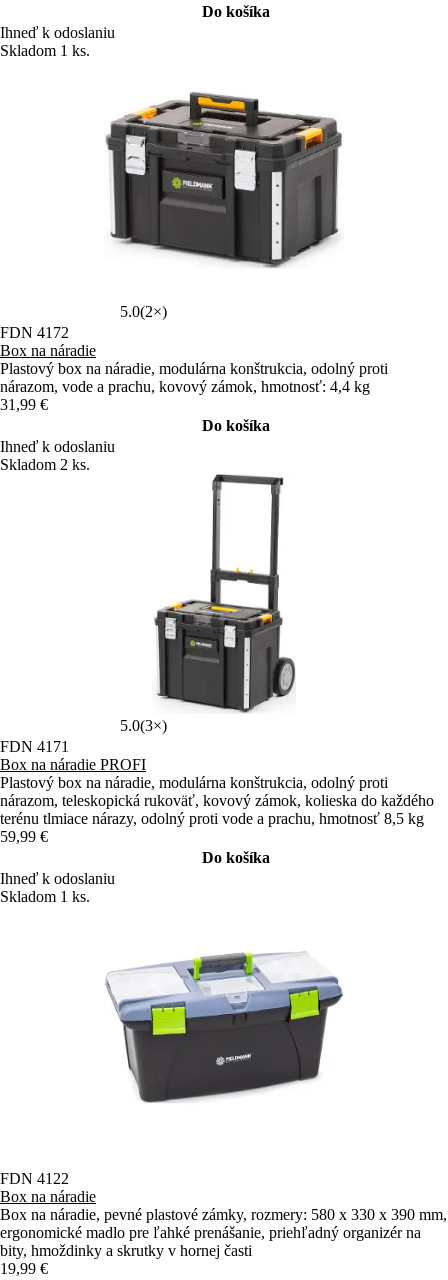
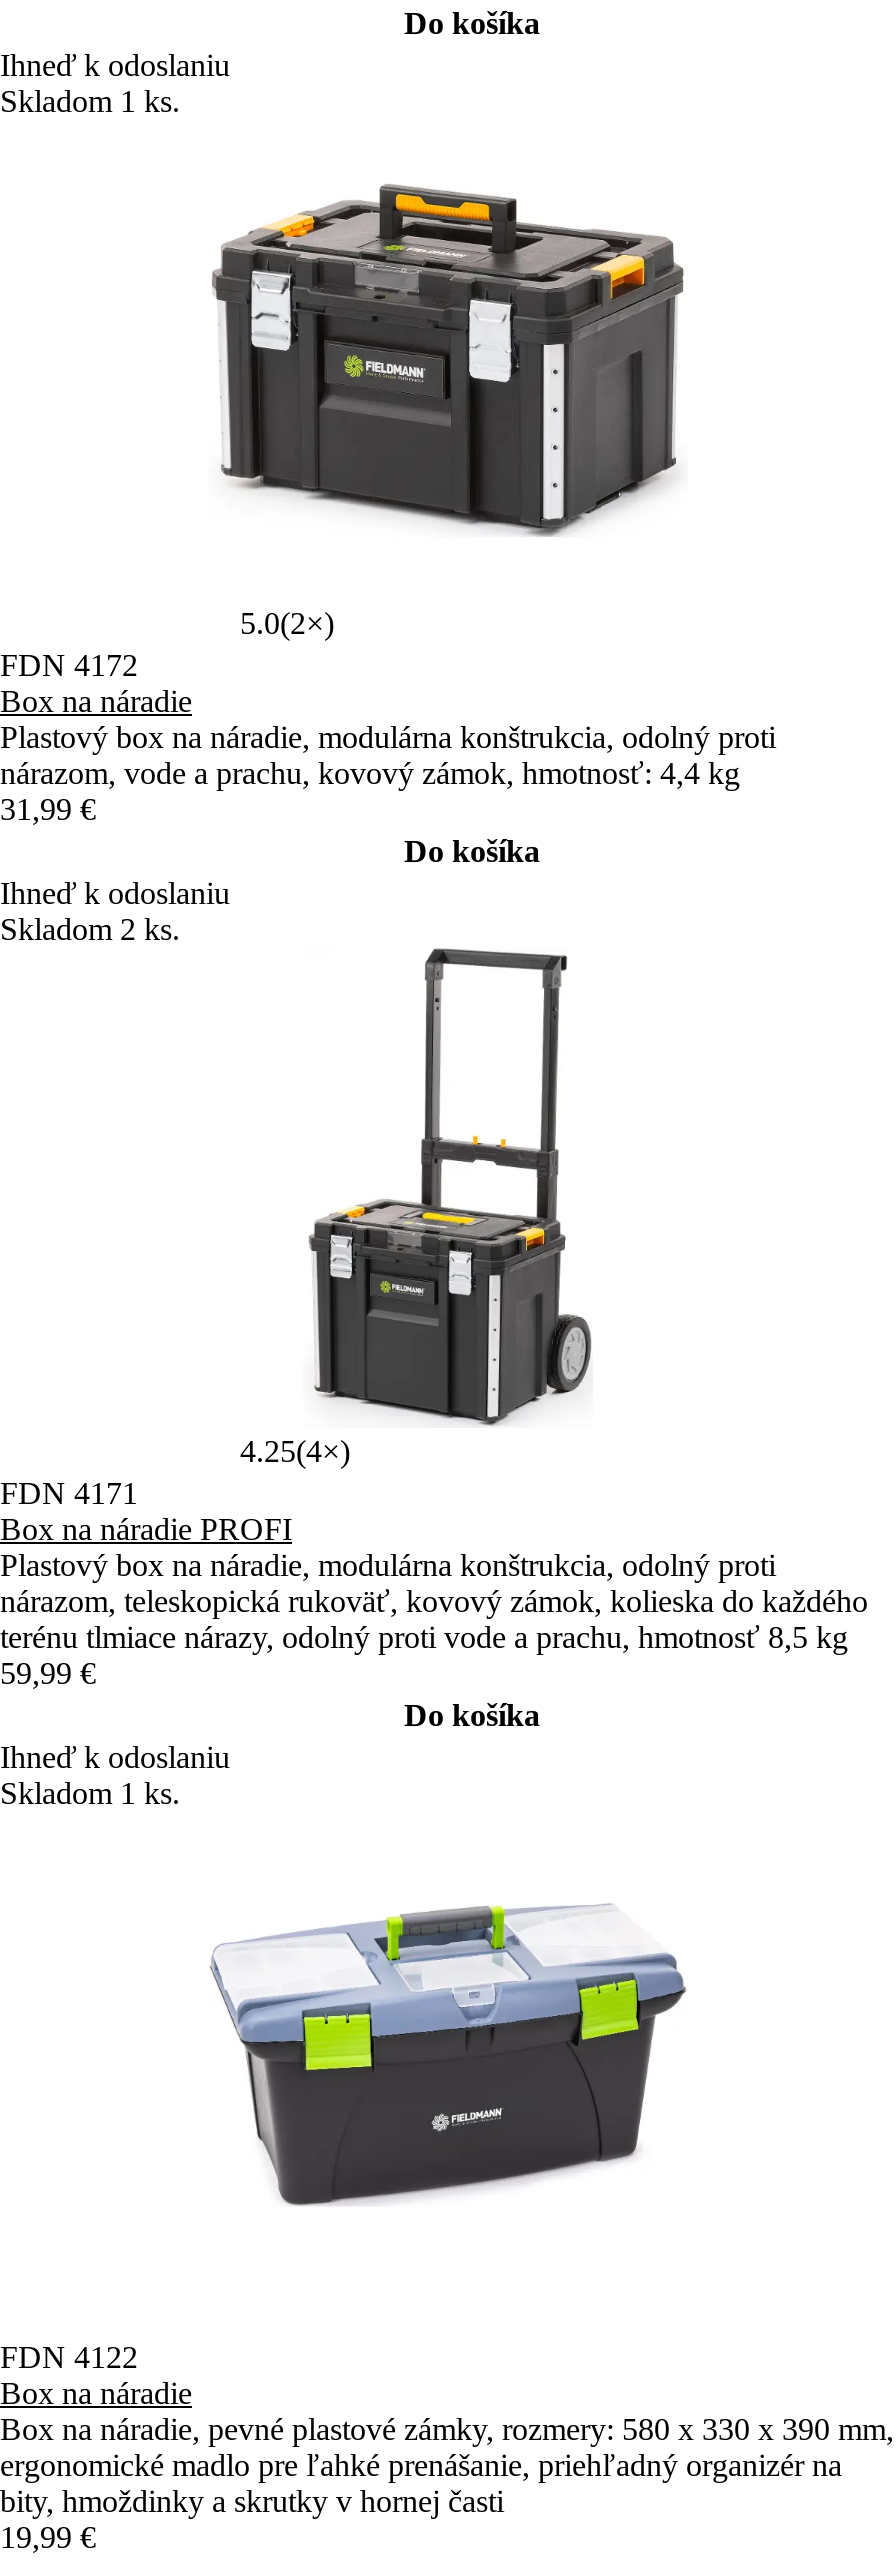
[120,717,167,734] 5.0(3×) -> [240,1434,350,1468] 4.25(4×)

